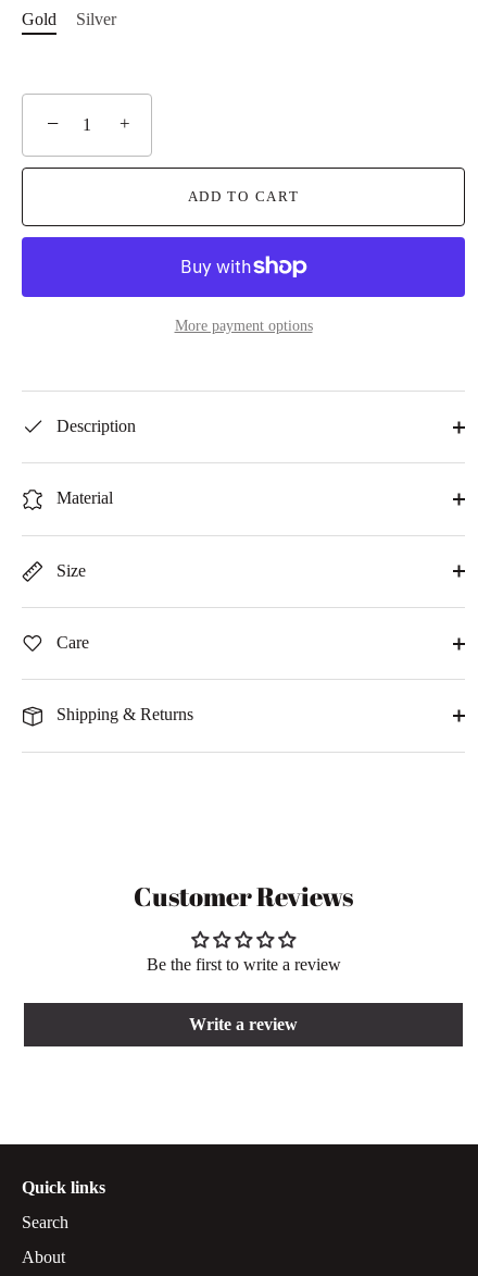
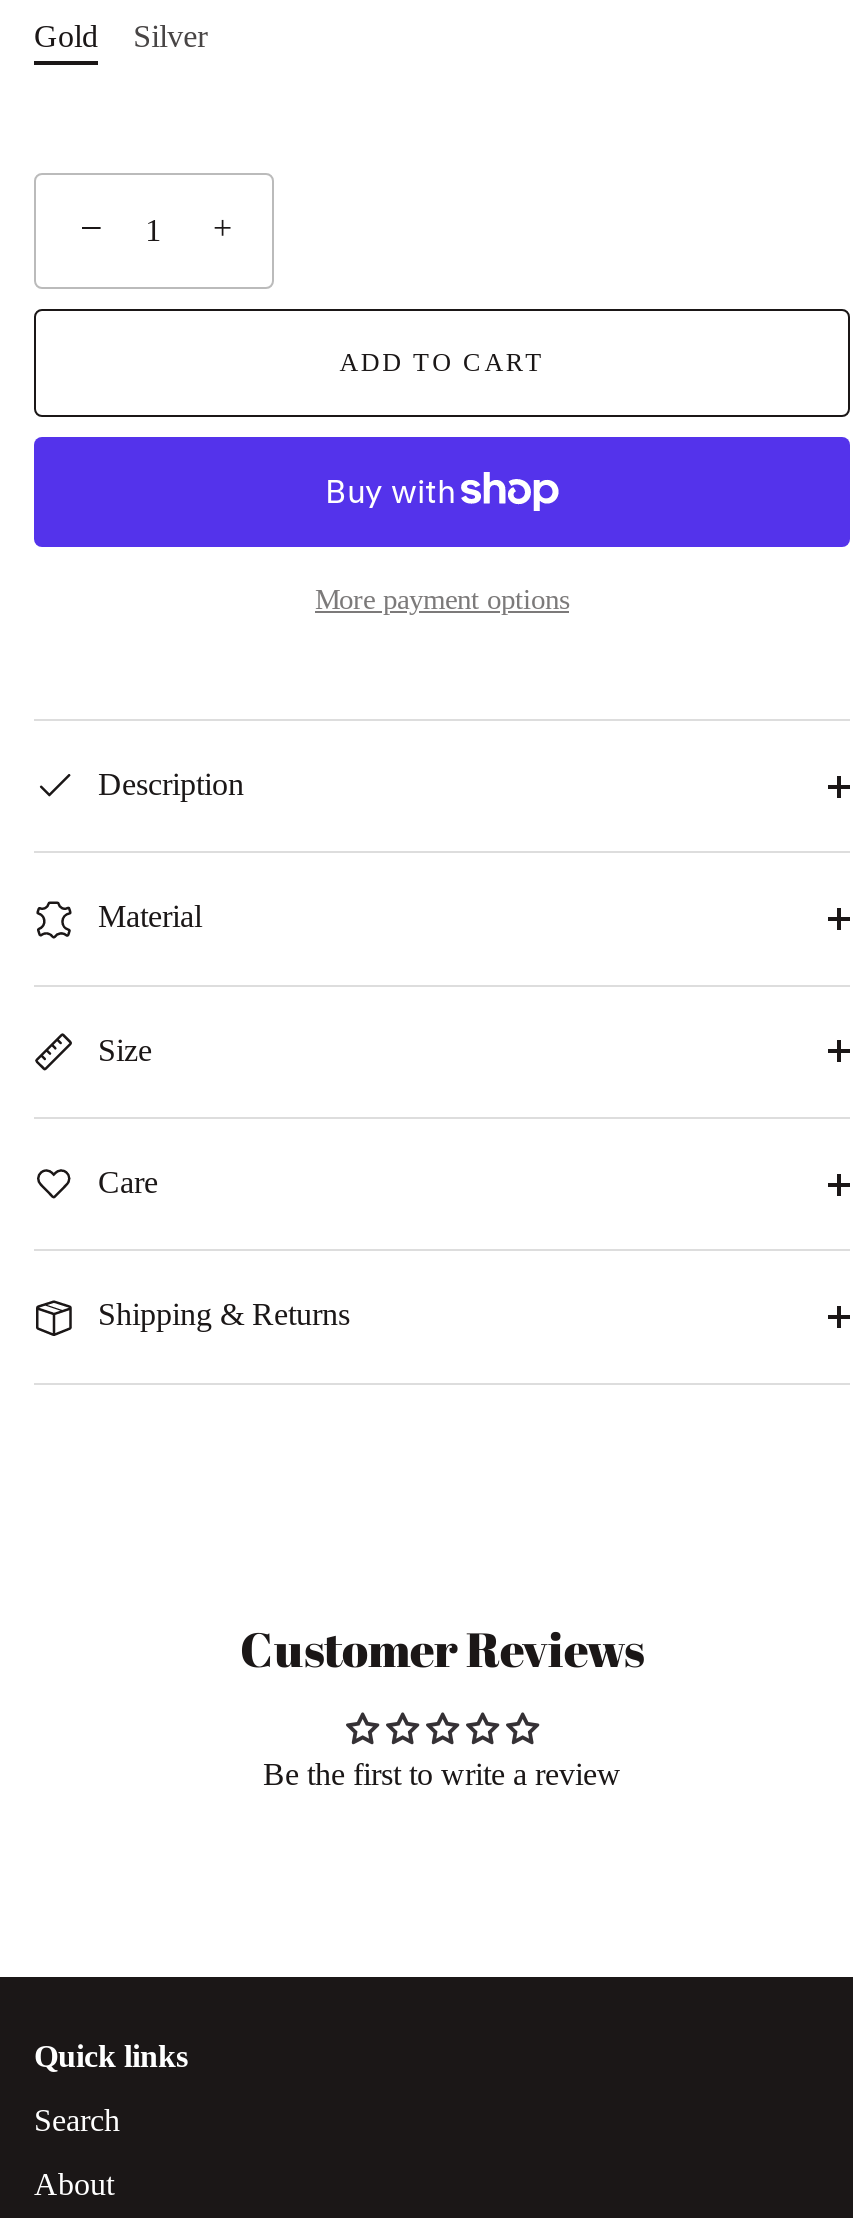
[189,1014,298,1033] Write a review -> none

